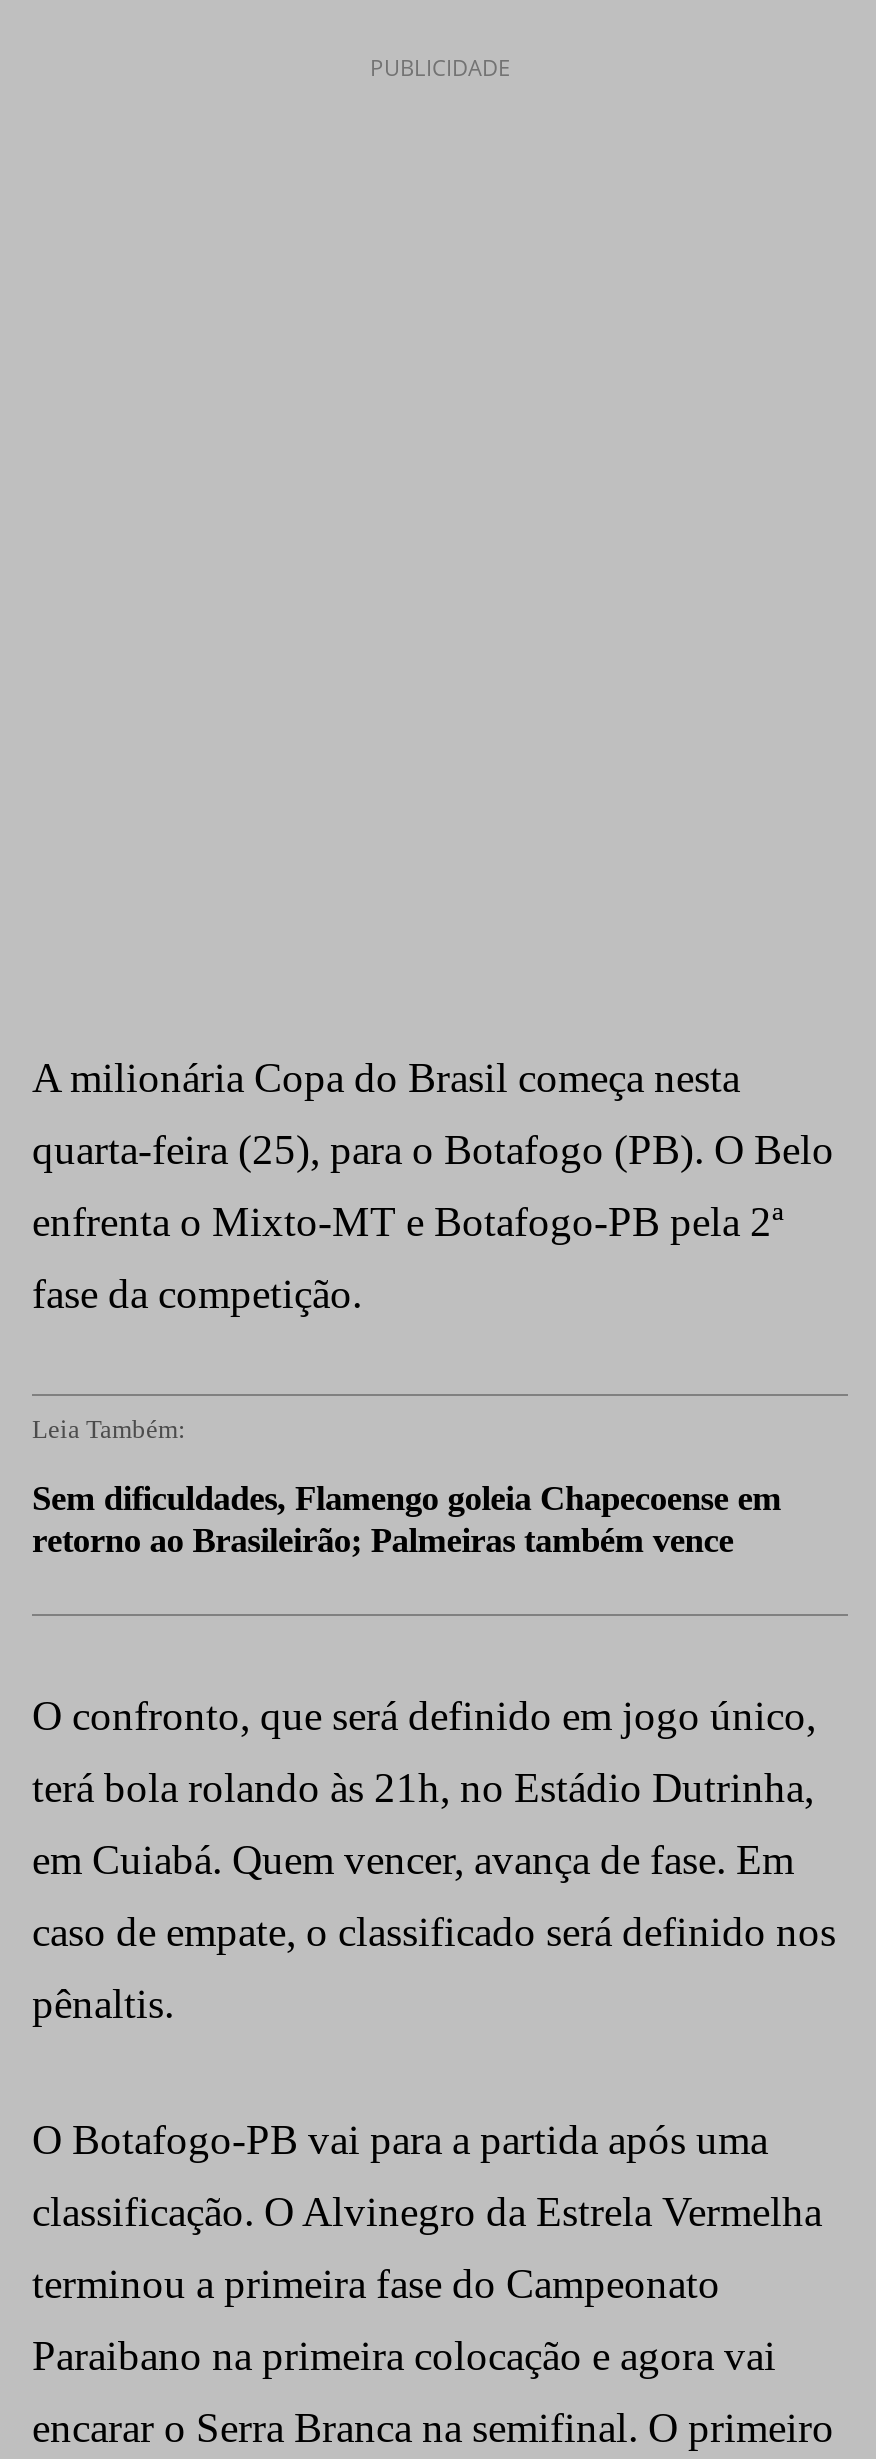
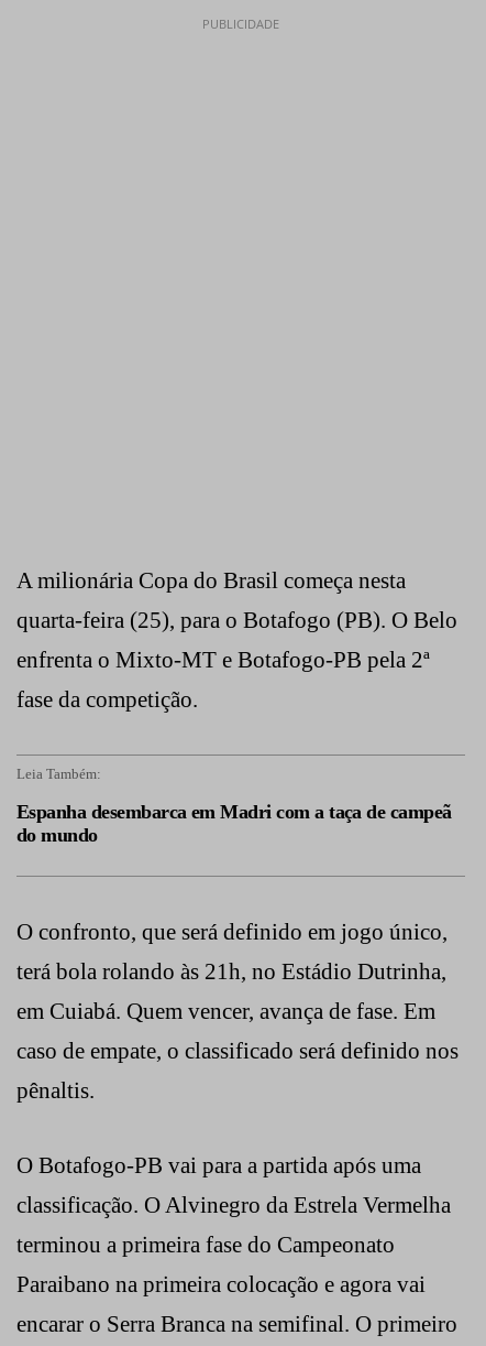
[32,1478,781,1560] Sem dificuldades, Flamengo goleia Chapecoense em | retorno ao Brasileirão; Palmeiras também vence -> [16,800,452,846] Espanha desembarca em Madri com a taça de campeã | do mundo

